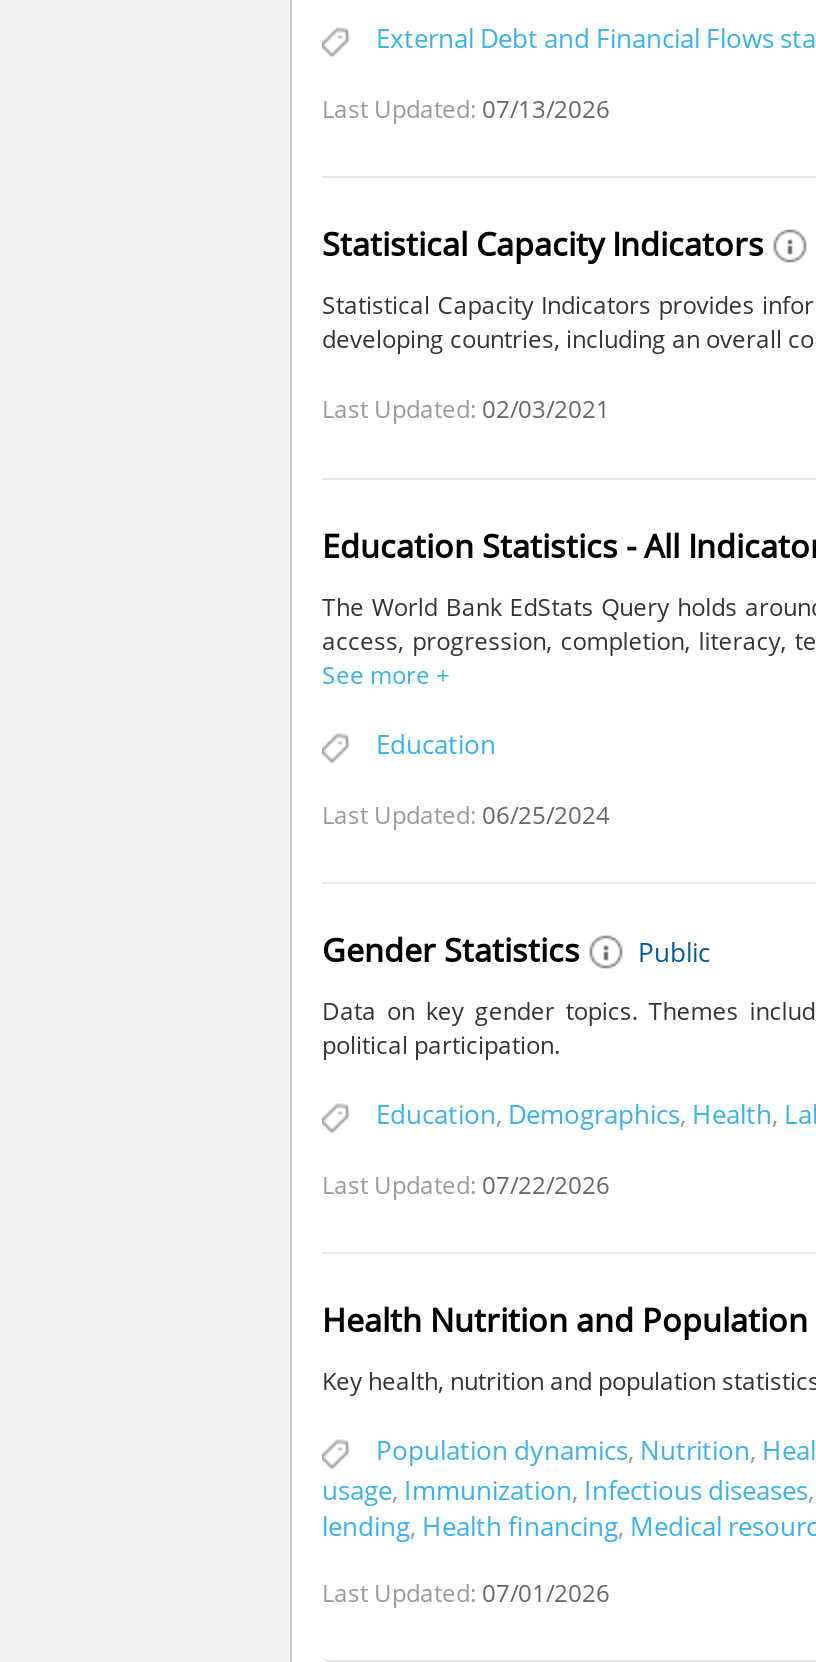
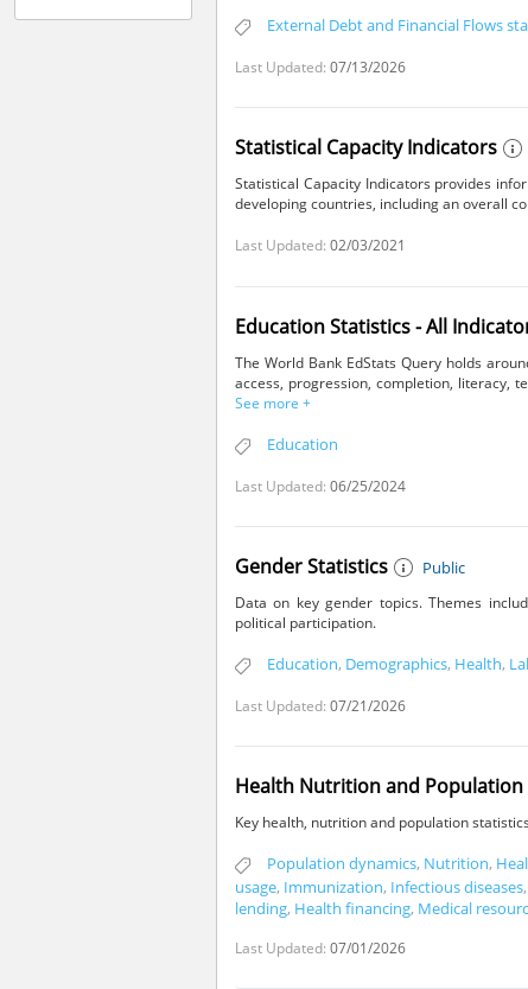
[322,1168,610,1202] Last Updated: 07/22/2026 -> [235,696,406,716] Last Updated: 07/21/2026

